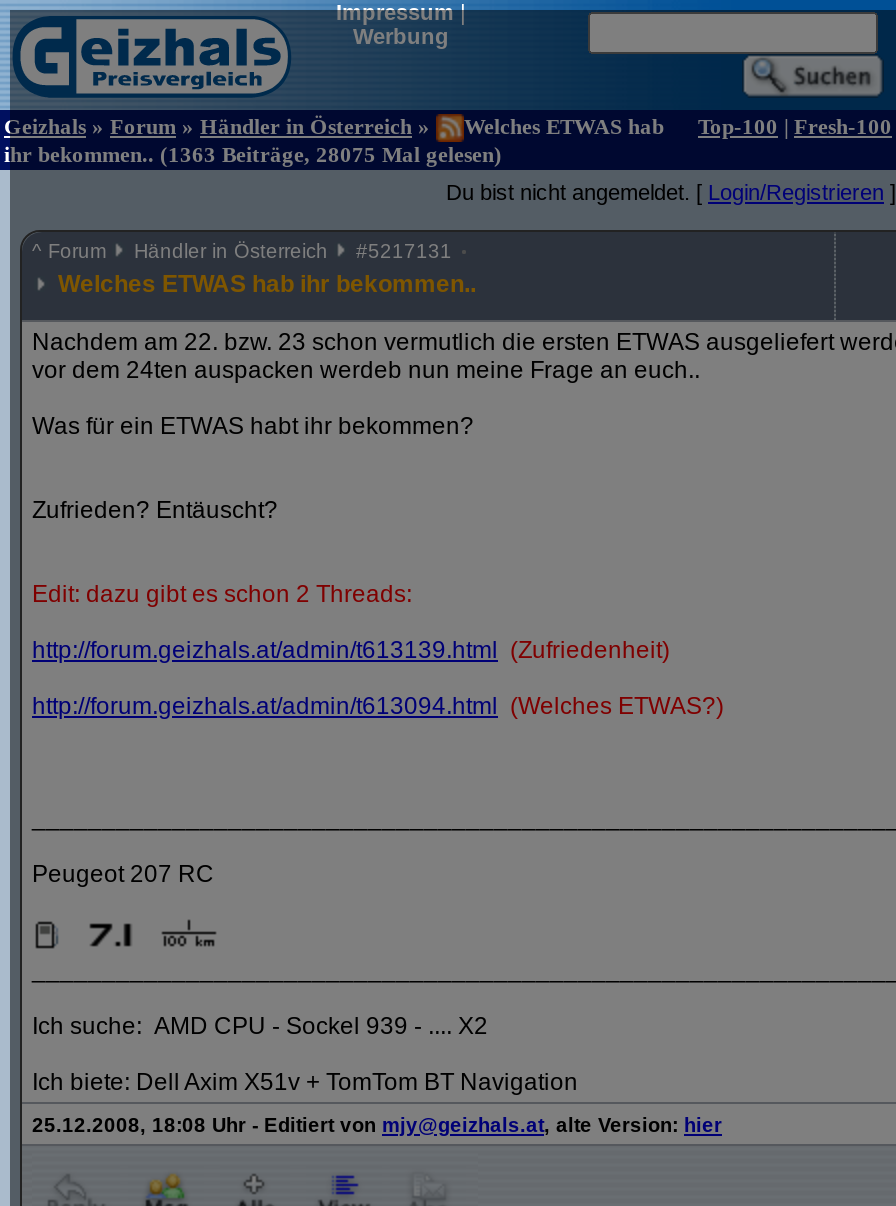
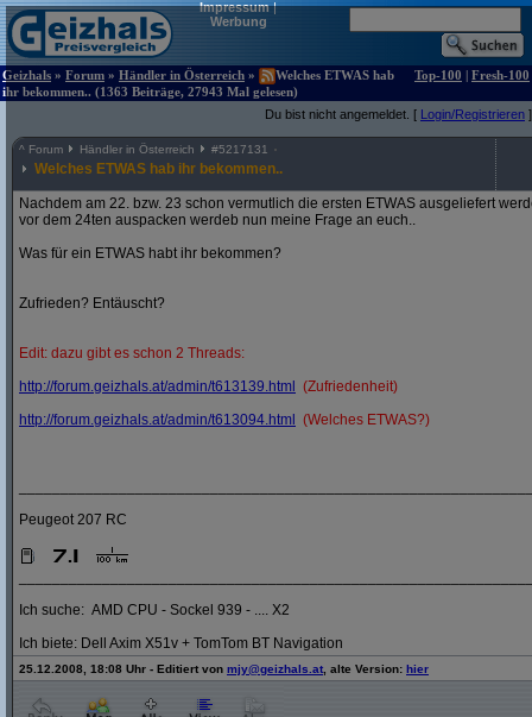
[4,143,502,167] ihr bekommen.. (1363 Beiträge, 28075 Mal gelesen) -> [2,85,298,99] ihr bekommen.. (1363 Beiträge, 27943 Mal gelesen)

